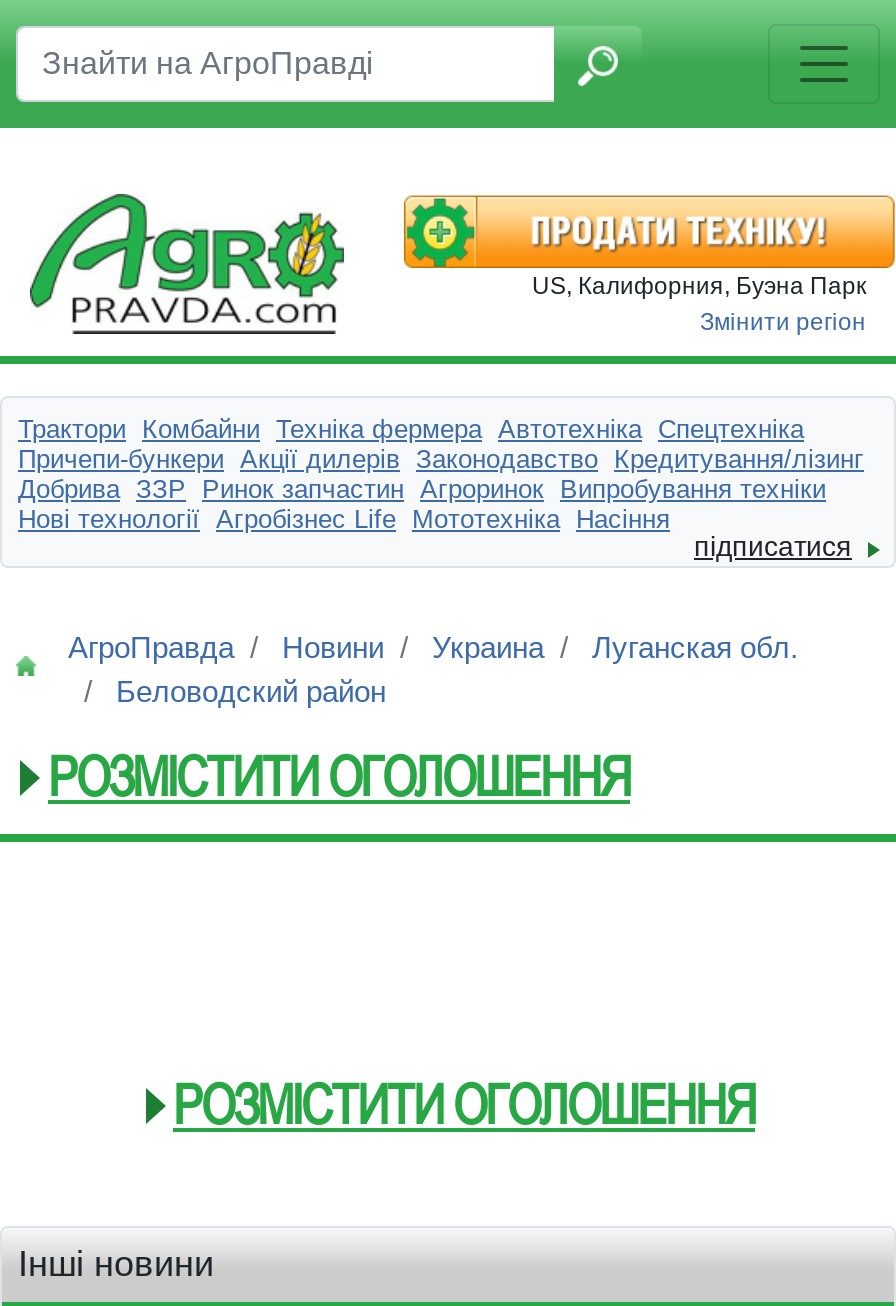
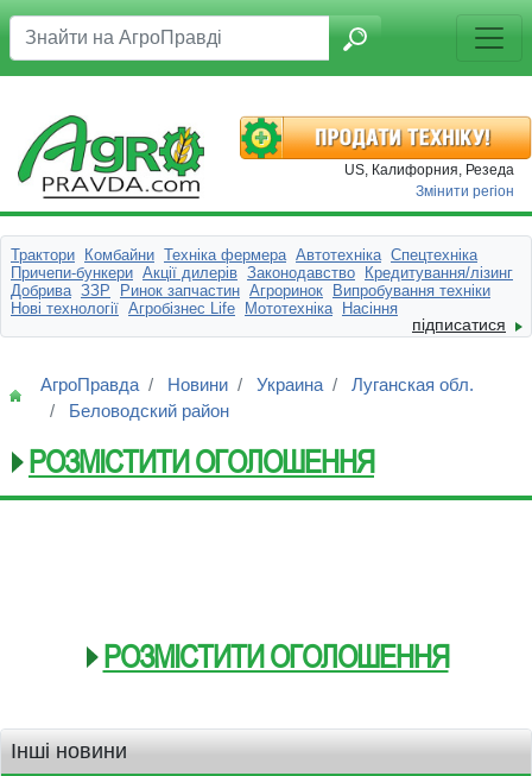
[532,271,866,299] US, Калифорния, Буэна Парк -> [344,161,514,178] US, Калифорния, Резеда

